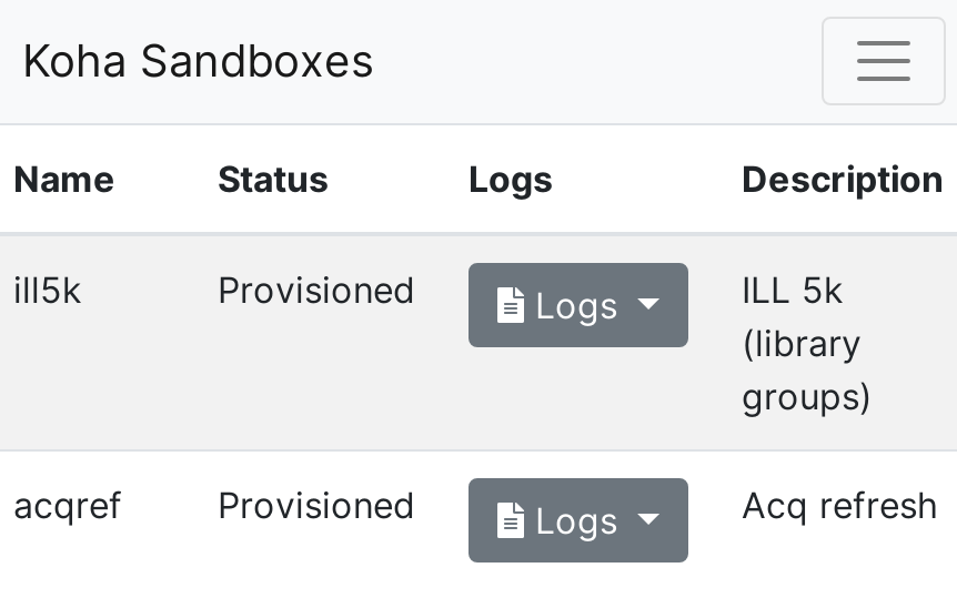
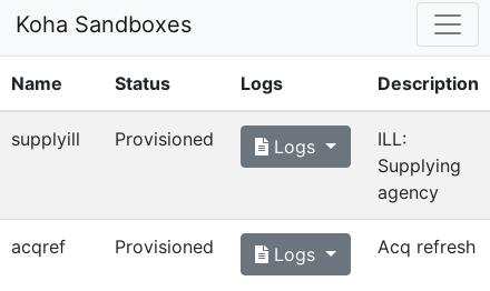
[13,267,82,312] ill5k -> [11,128,80,150] supplyill
[742,267,873,418] ILL 5k | (library | groups) -> [378,128,461,203] ILL: | Supplying | agency

